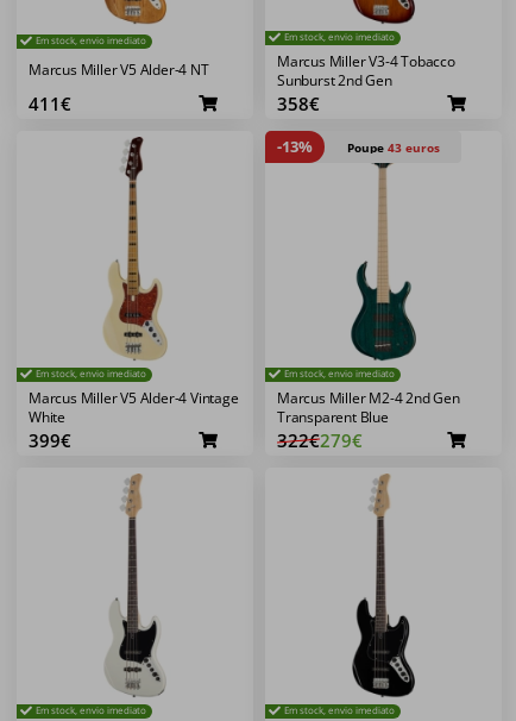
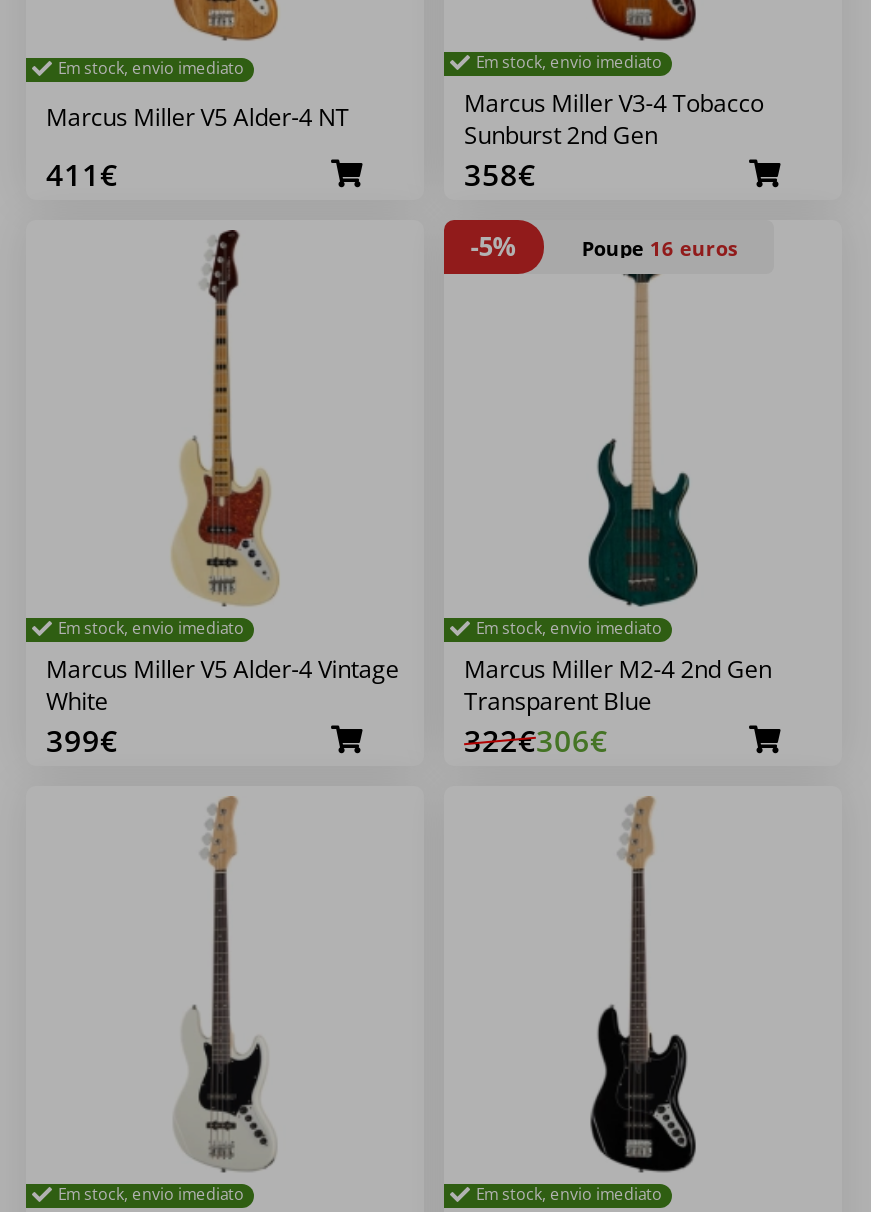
[277,136,312,157] -13% -> [471,228,517,264] -5%
[347,139,440,155] Poupe 43 euros -> [582,233,738,261] Poupe 16 euros
[277,429,363,453] 322€ 279€ -> [464,721,608,761] 322€ 306€

